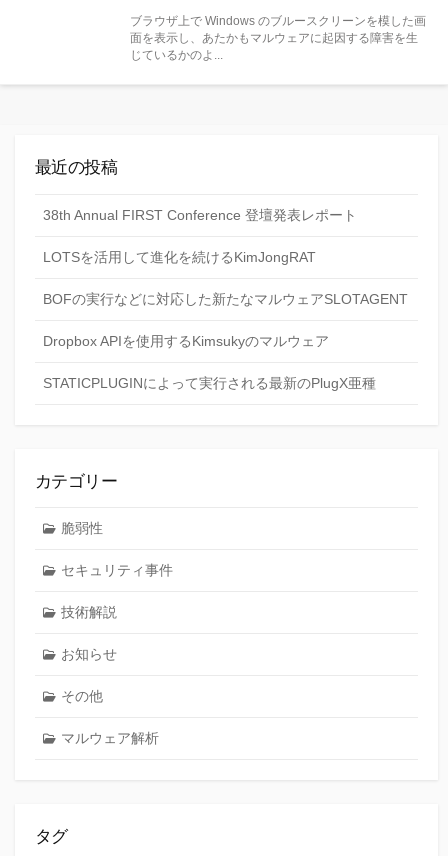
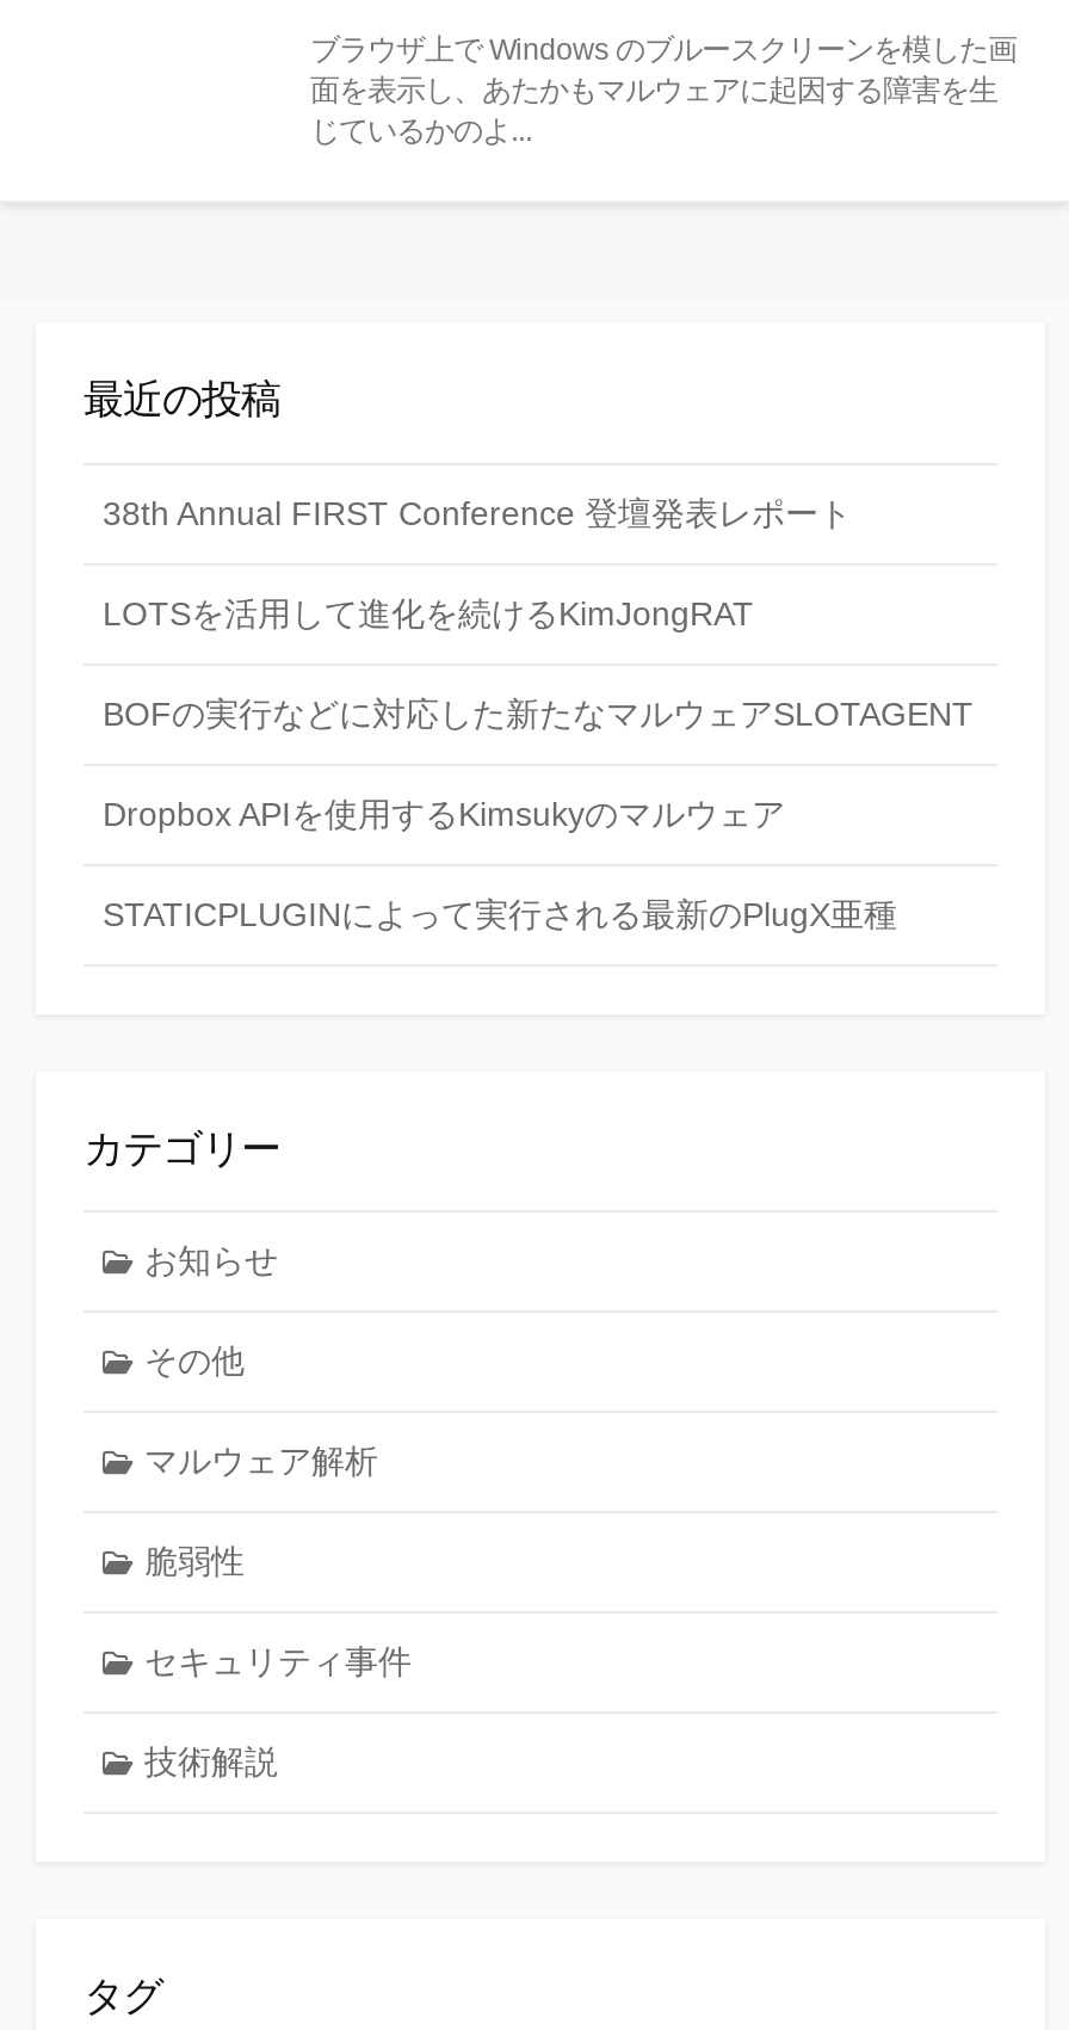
moved [60,520,172,620] -> [144,1542,412,1781]: 脆弱性 | セキュリティ事件 | 技術解説
moved [60,646,158,746] -> [144,1241,378,1480]: お知らせ | その他 | マルウェア解析

